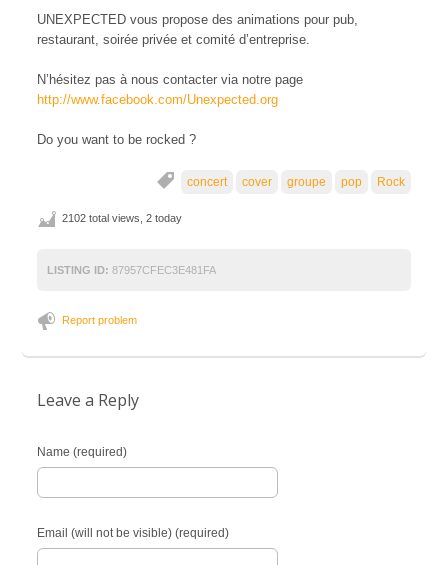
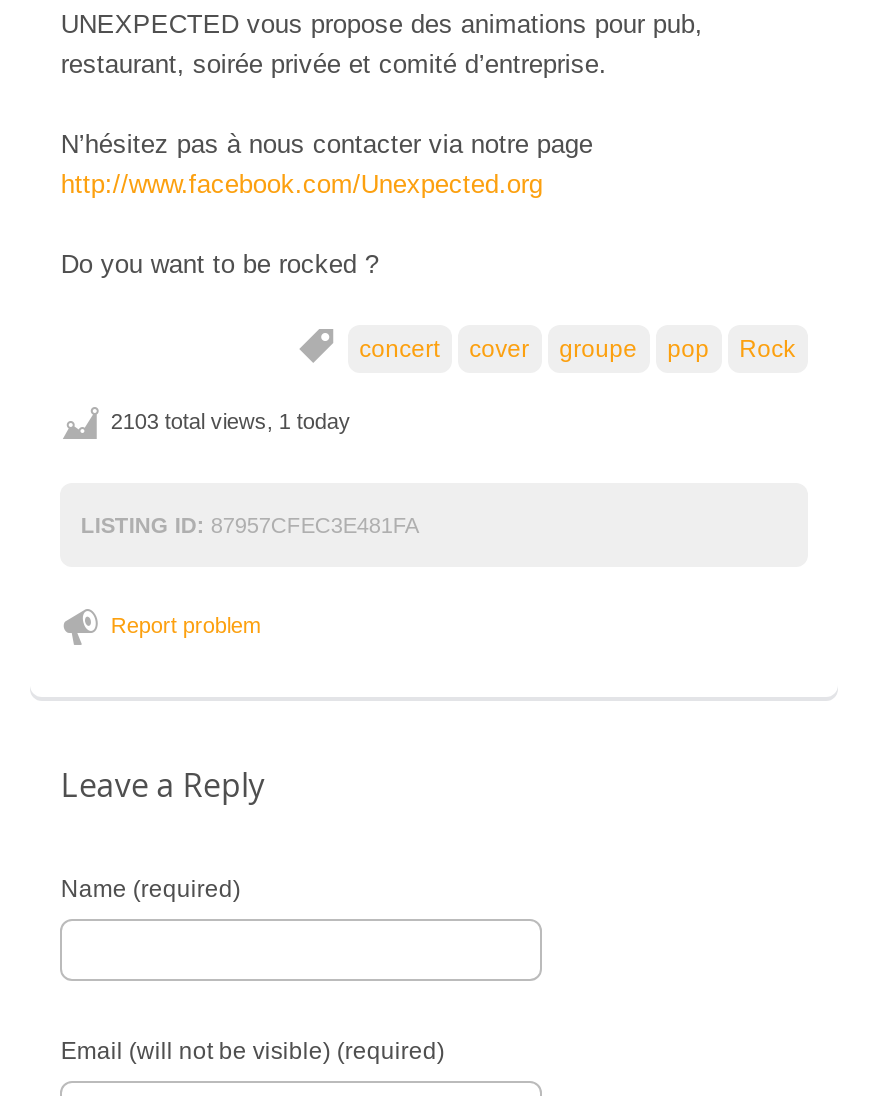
[62,212,182,224] 2102 total views, 2 today -> [111,409,351,433] 2103 total views, 1 today

